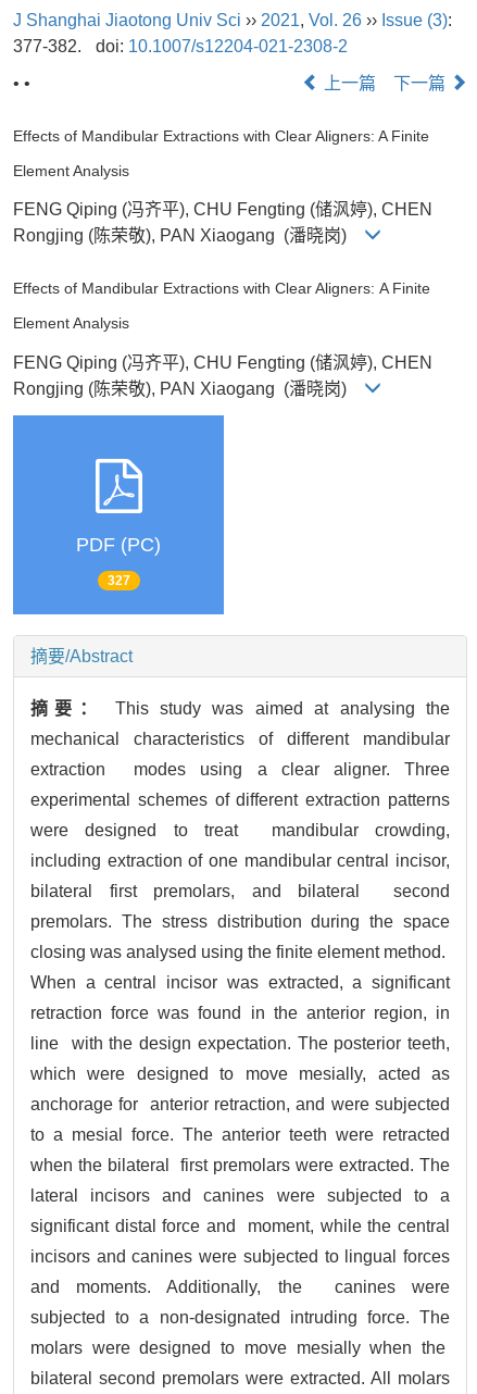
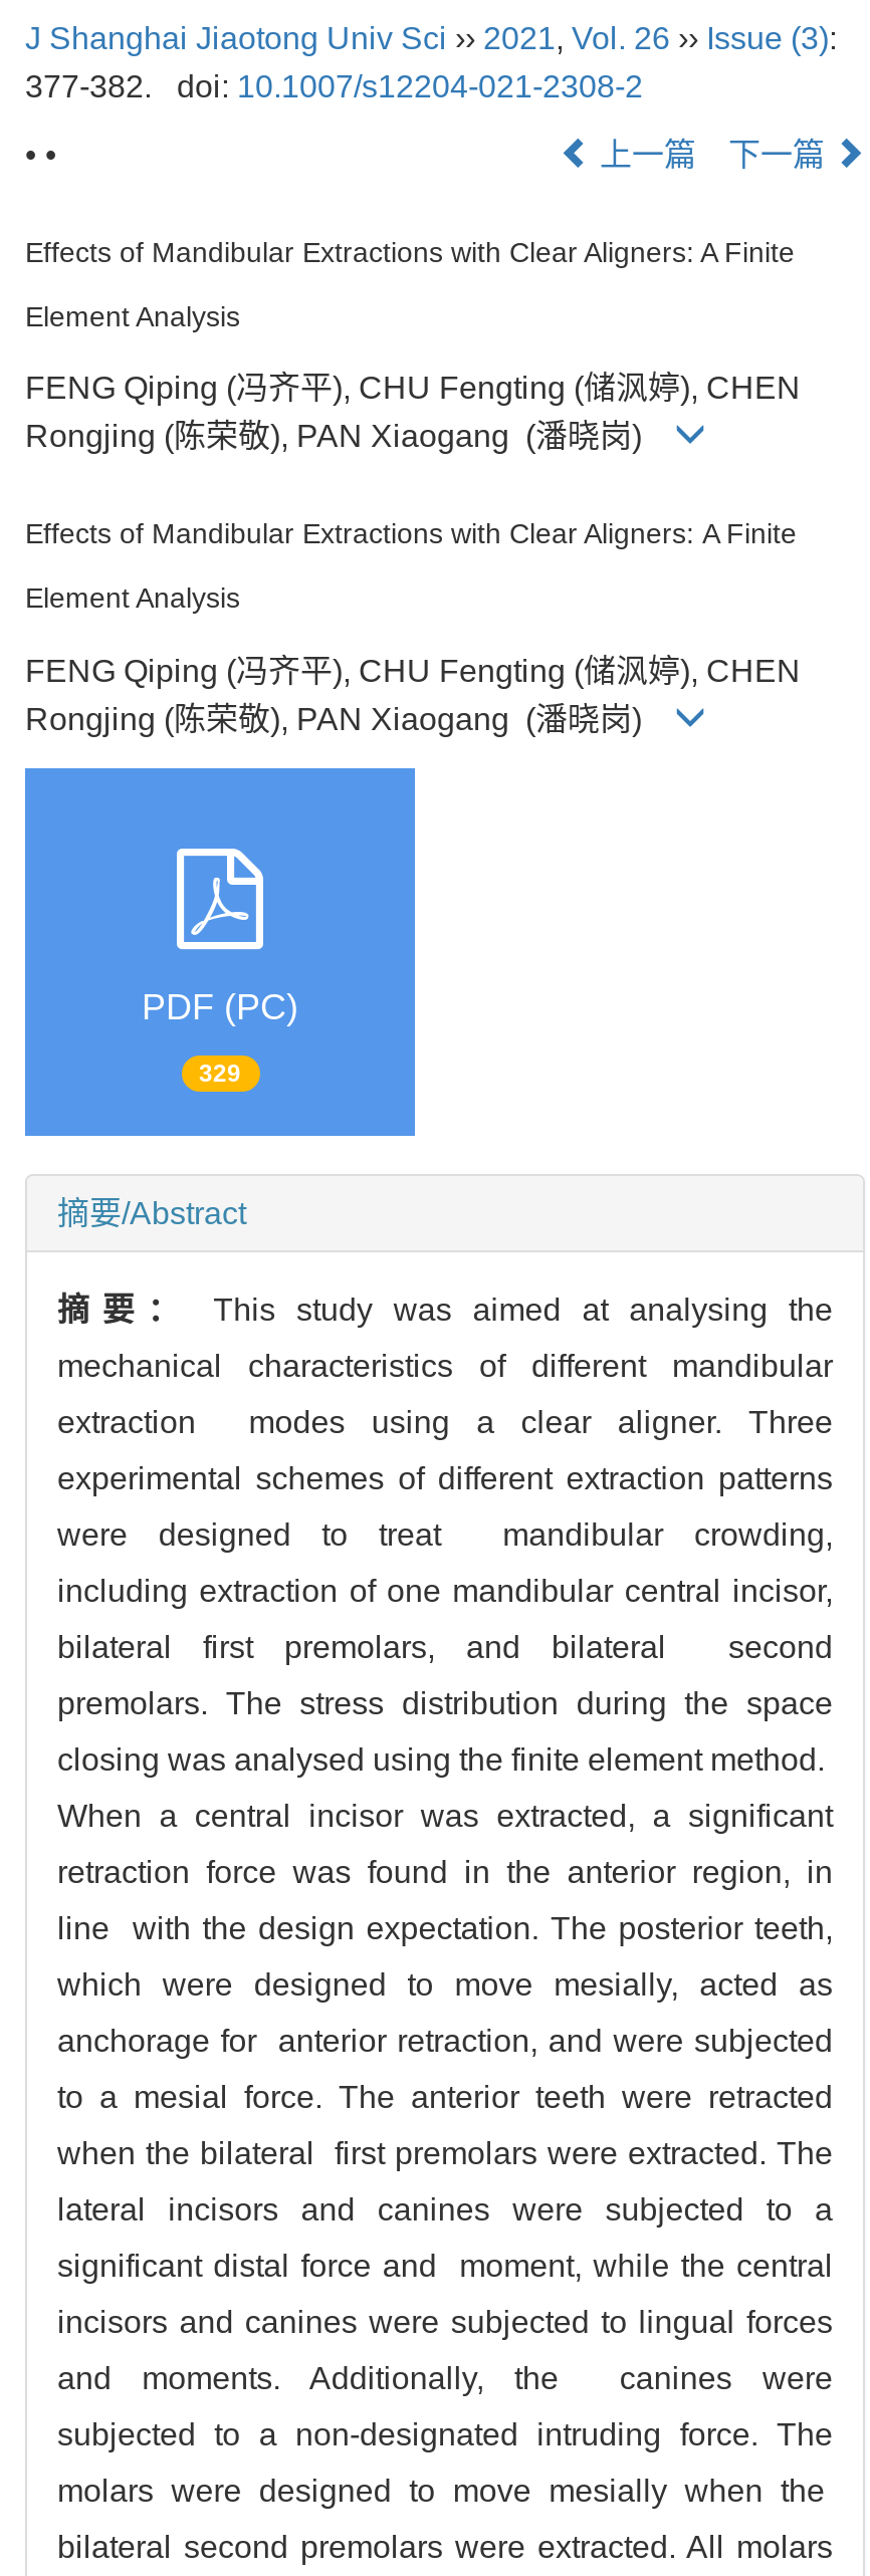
[107,573,130,588] 327 -> [199,1060,241,1088] 329

